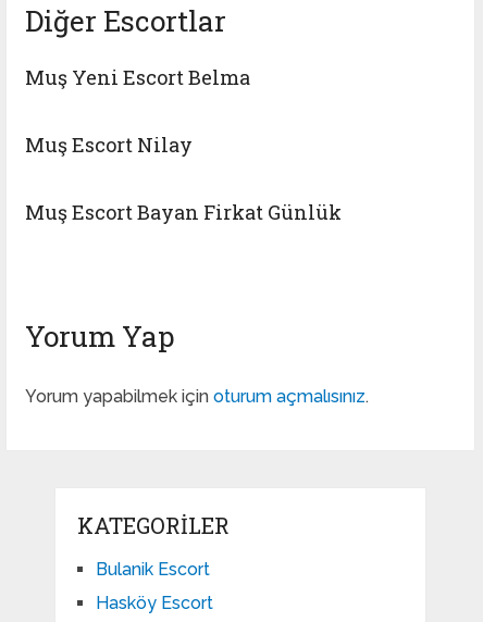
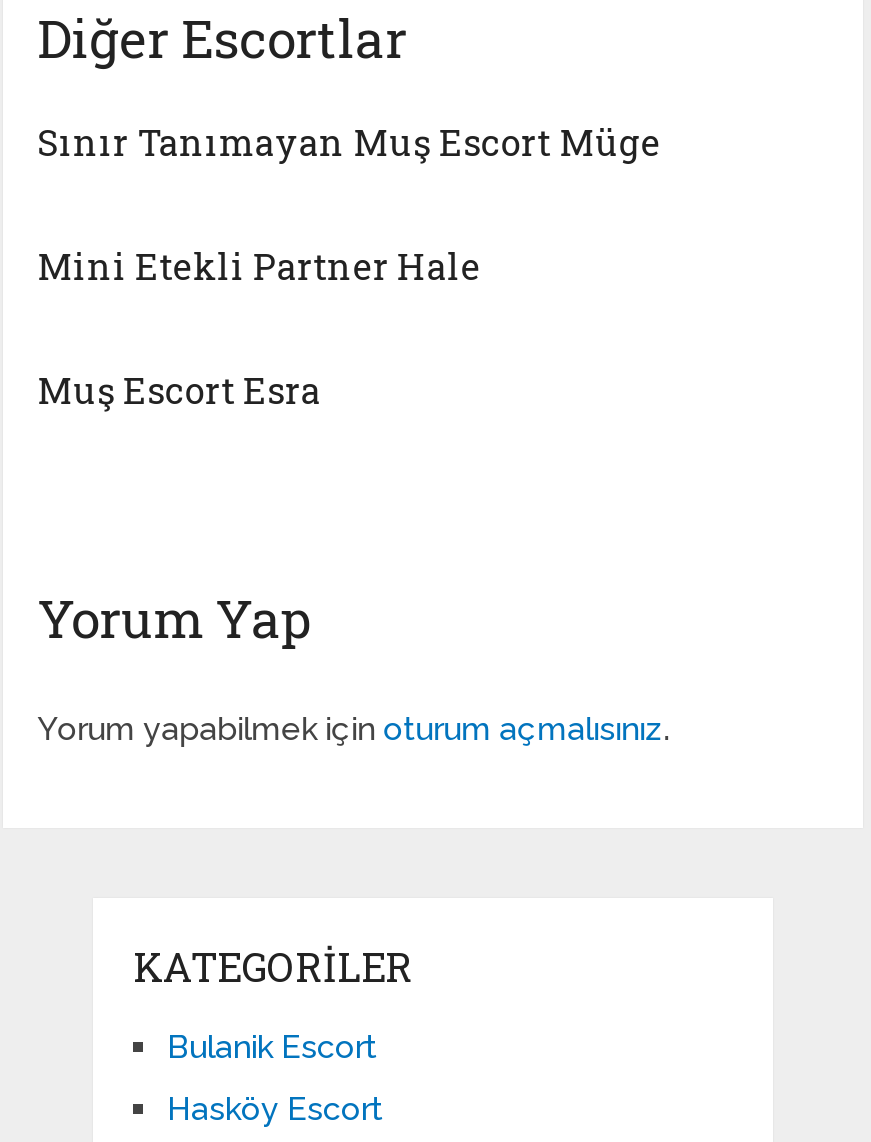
[25,64,250,90] Muş Yeni Escort Belma -> [37,118,661,166] Sınır Tanımayan Muş Escort Müge
[25,131,193,157] Muş Escort Nilay -> [37,242,481,290] Mini Etekli Partner Hale
[25,199,342,225] Muş Escort Bayan Firkat Günlük -> [37,366,321,414] Muş Escort Esra

